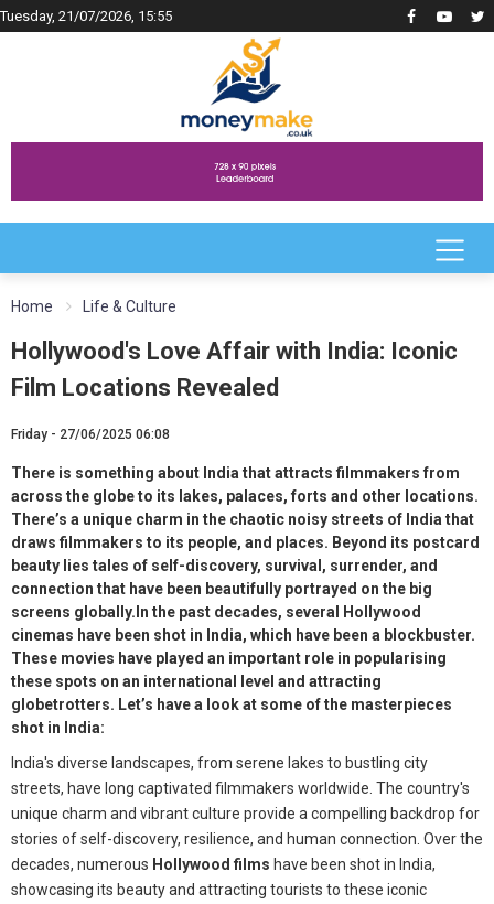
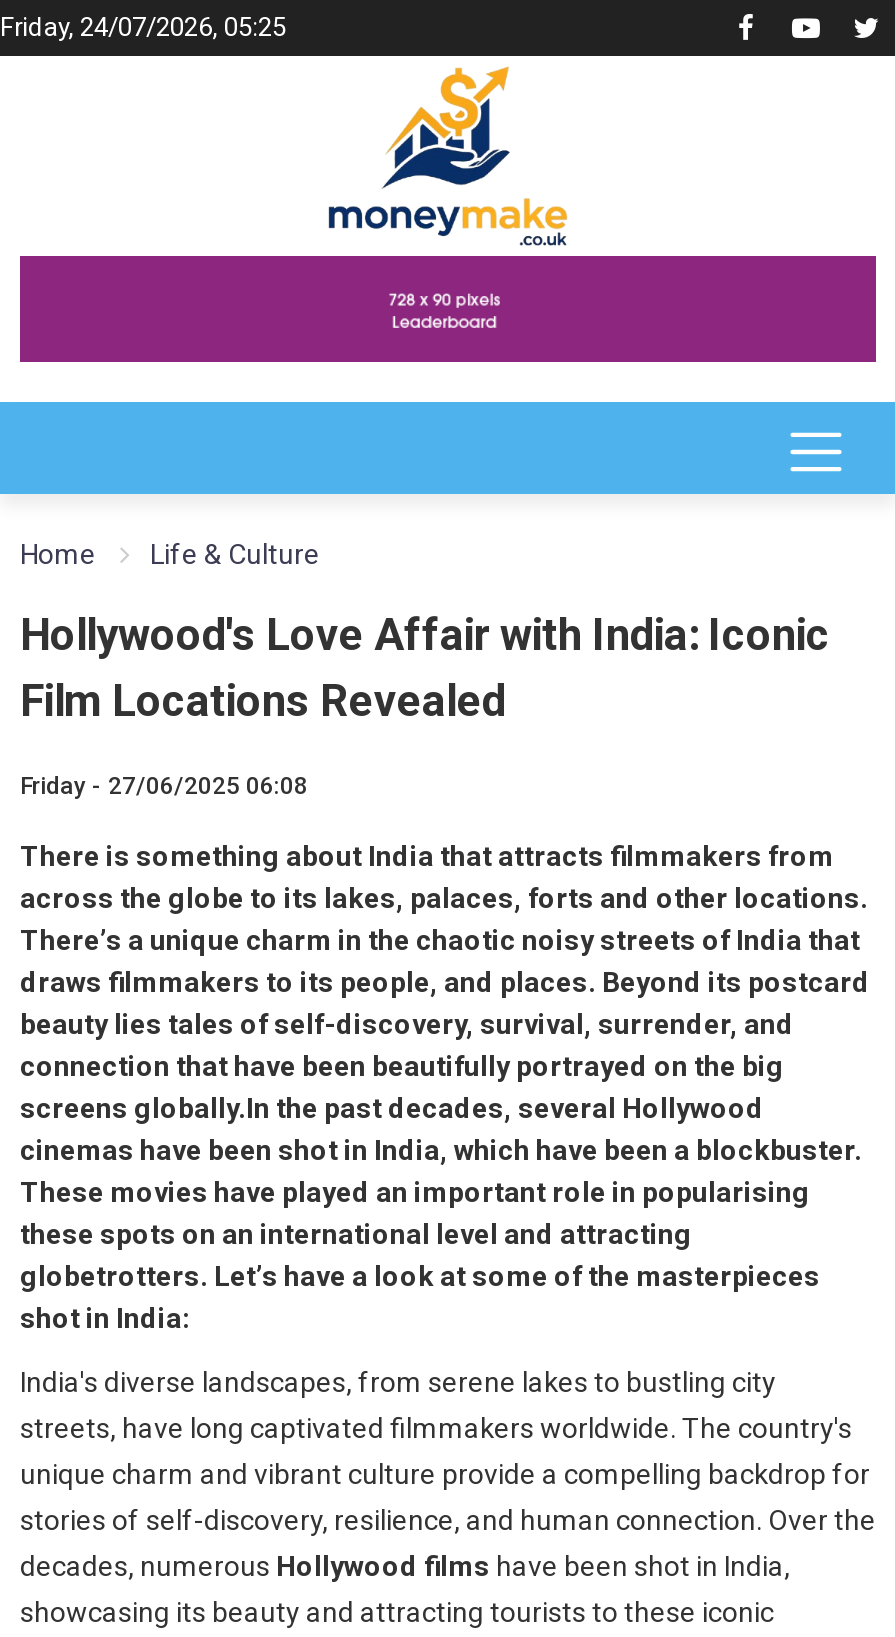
[0,8,172,24] Tuesday, 21/07/2026, 15:55 -> [0,12,286,42] Friday, 24/07/2026, 05:25

